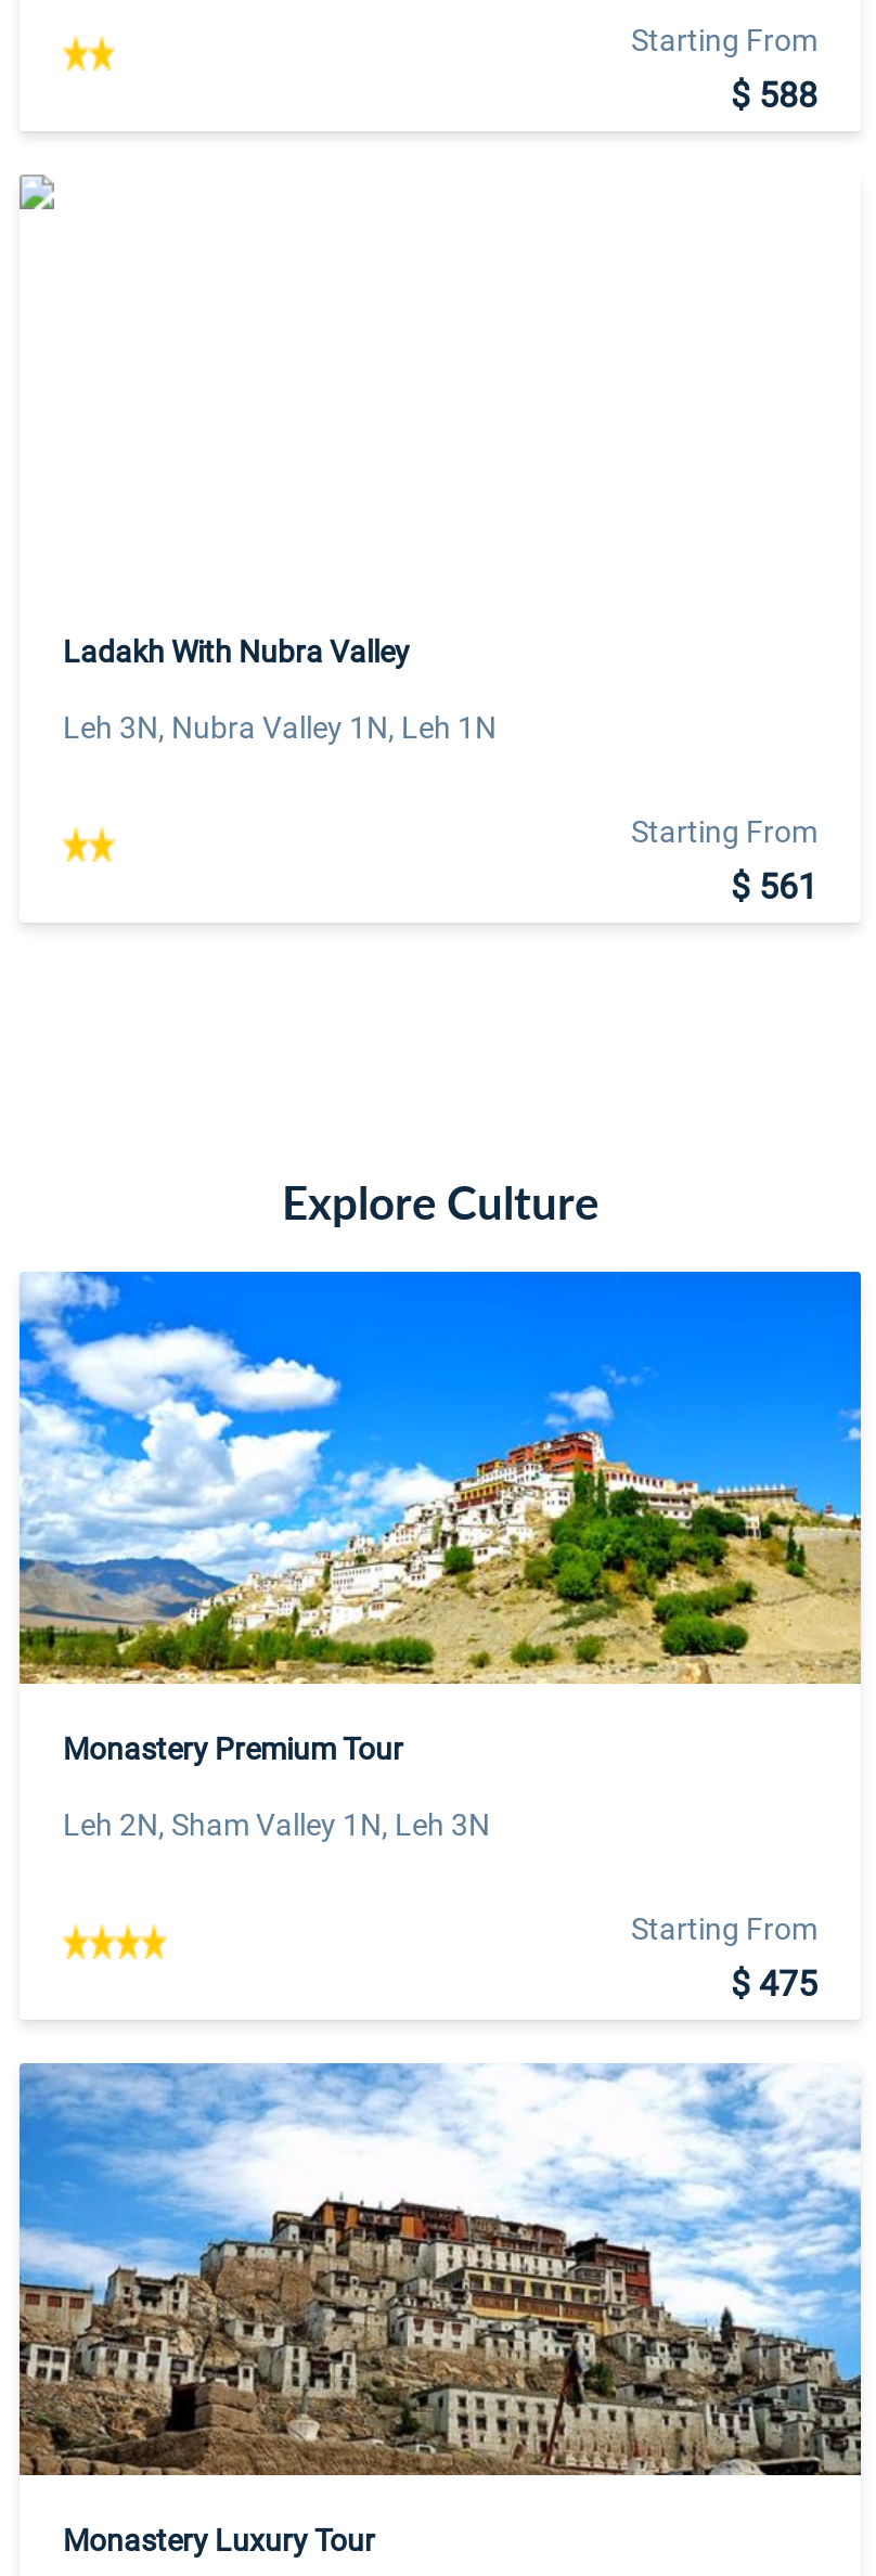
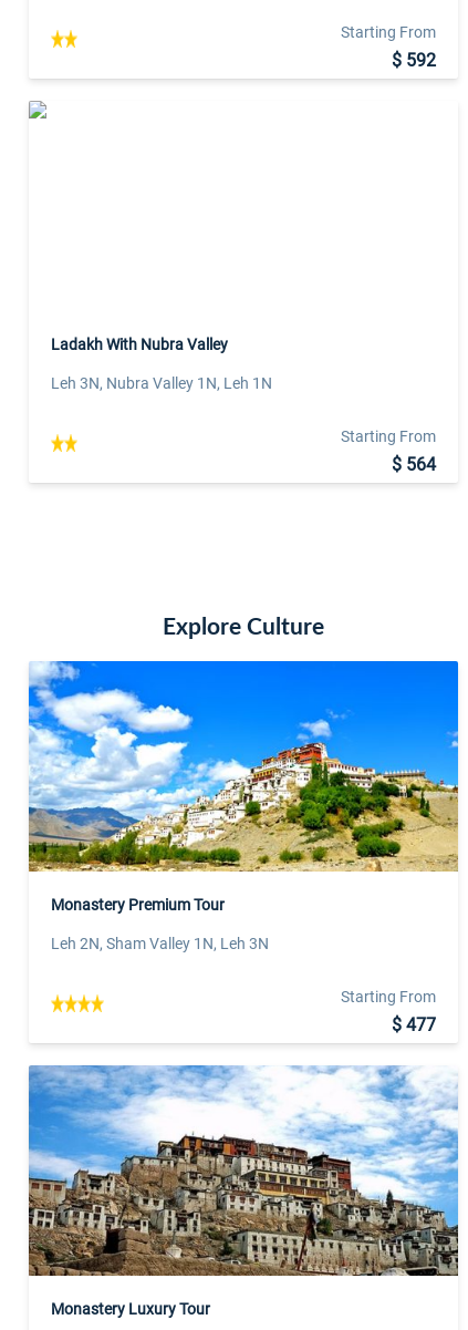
[731,71,817,116] $ 588 -> [392,48,436,71] $ 592
[731,862,817,908] $ 561 -> [392,452,436,475] $ 564
[731,1960,817,2005] $ 475 -> [392,1012,436,1036] $ 477

